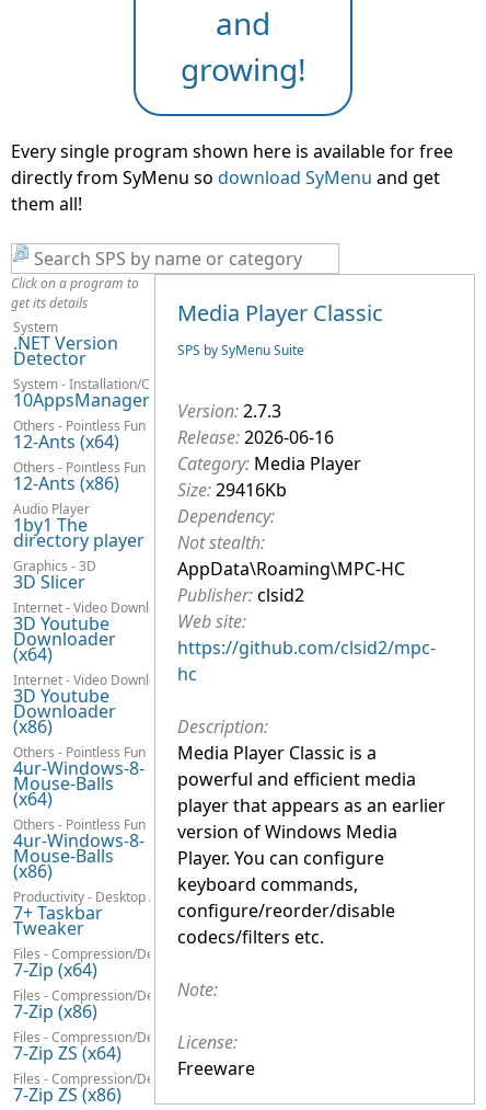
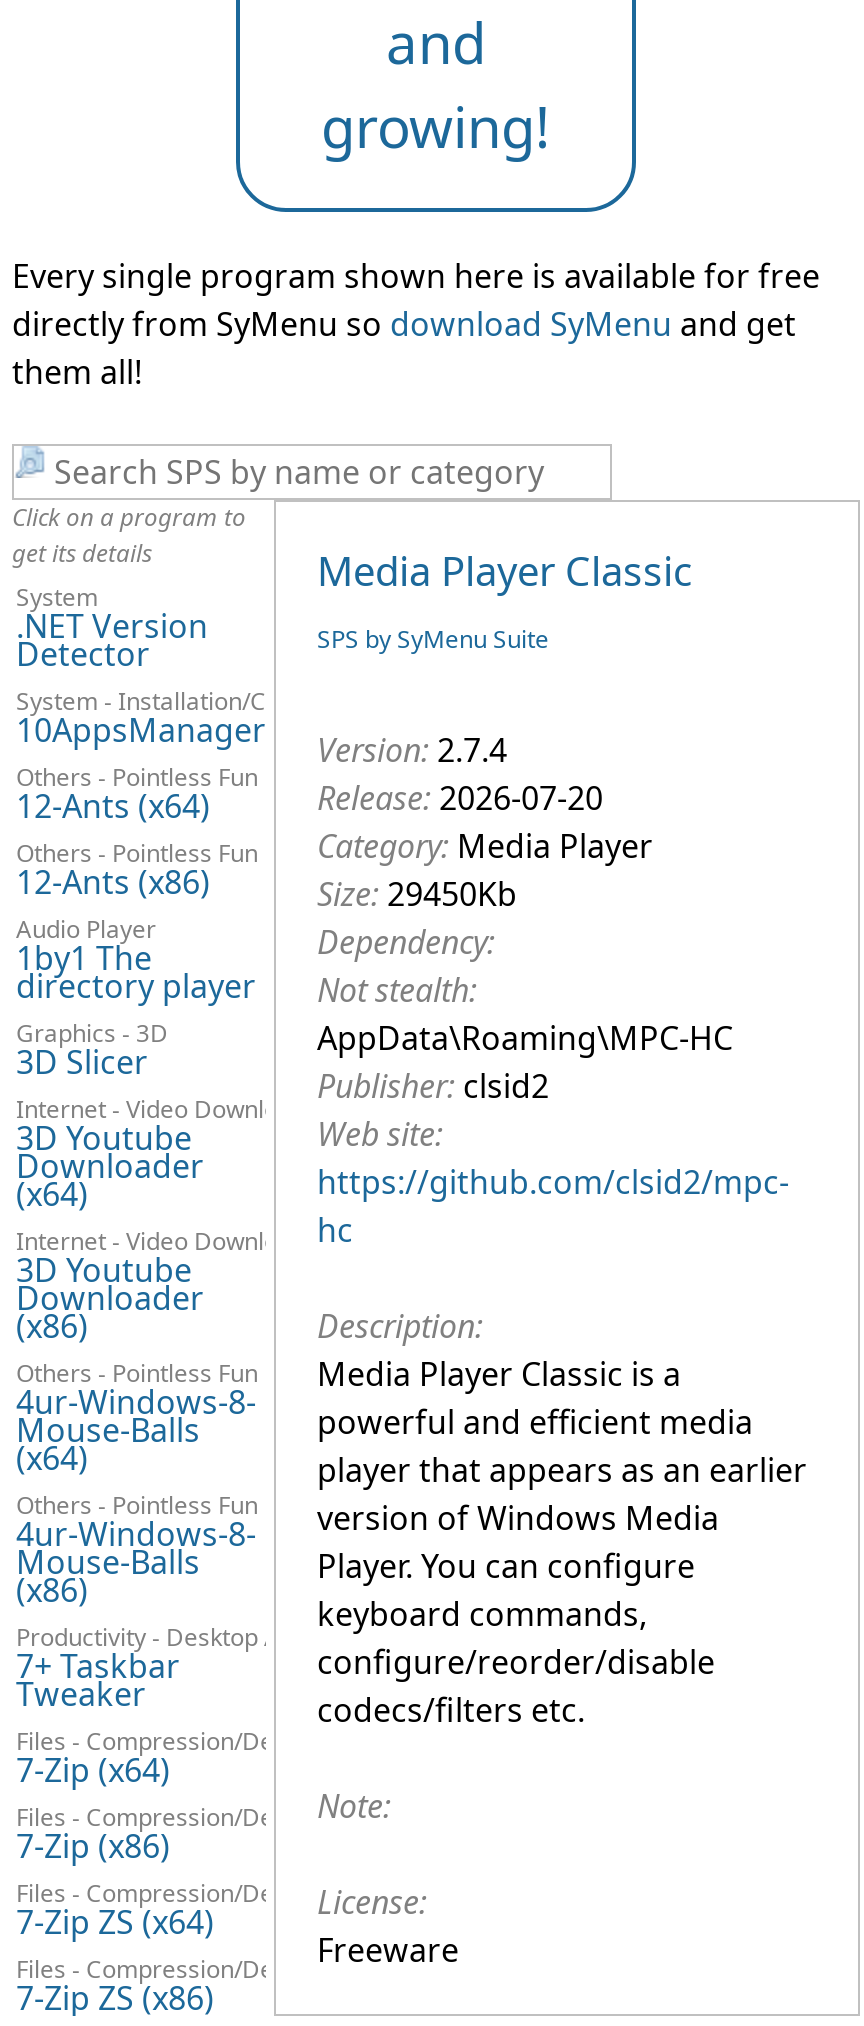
[13,388,282,423] 10AppsManager Version: 2.7.3 -> [16,708,507,772] 10AppsManager Version: 2.7.4
[13,416,334,449] Others - Pointless Fun Release: 2026-06-16 -> [16,760,603,820] Others - Pointless Fun Release: 2026-07-20
[178,478,287,502] Size: 29416Kb -> [317,872,517,916] Size: 29450Kb

